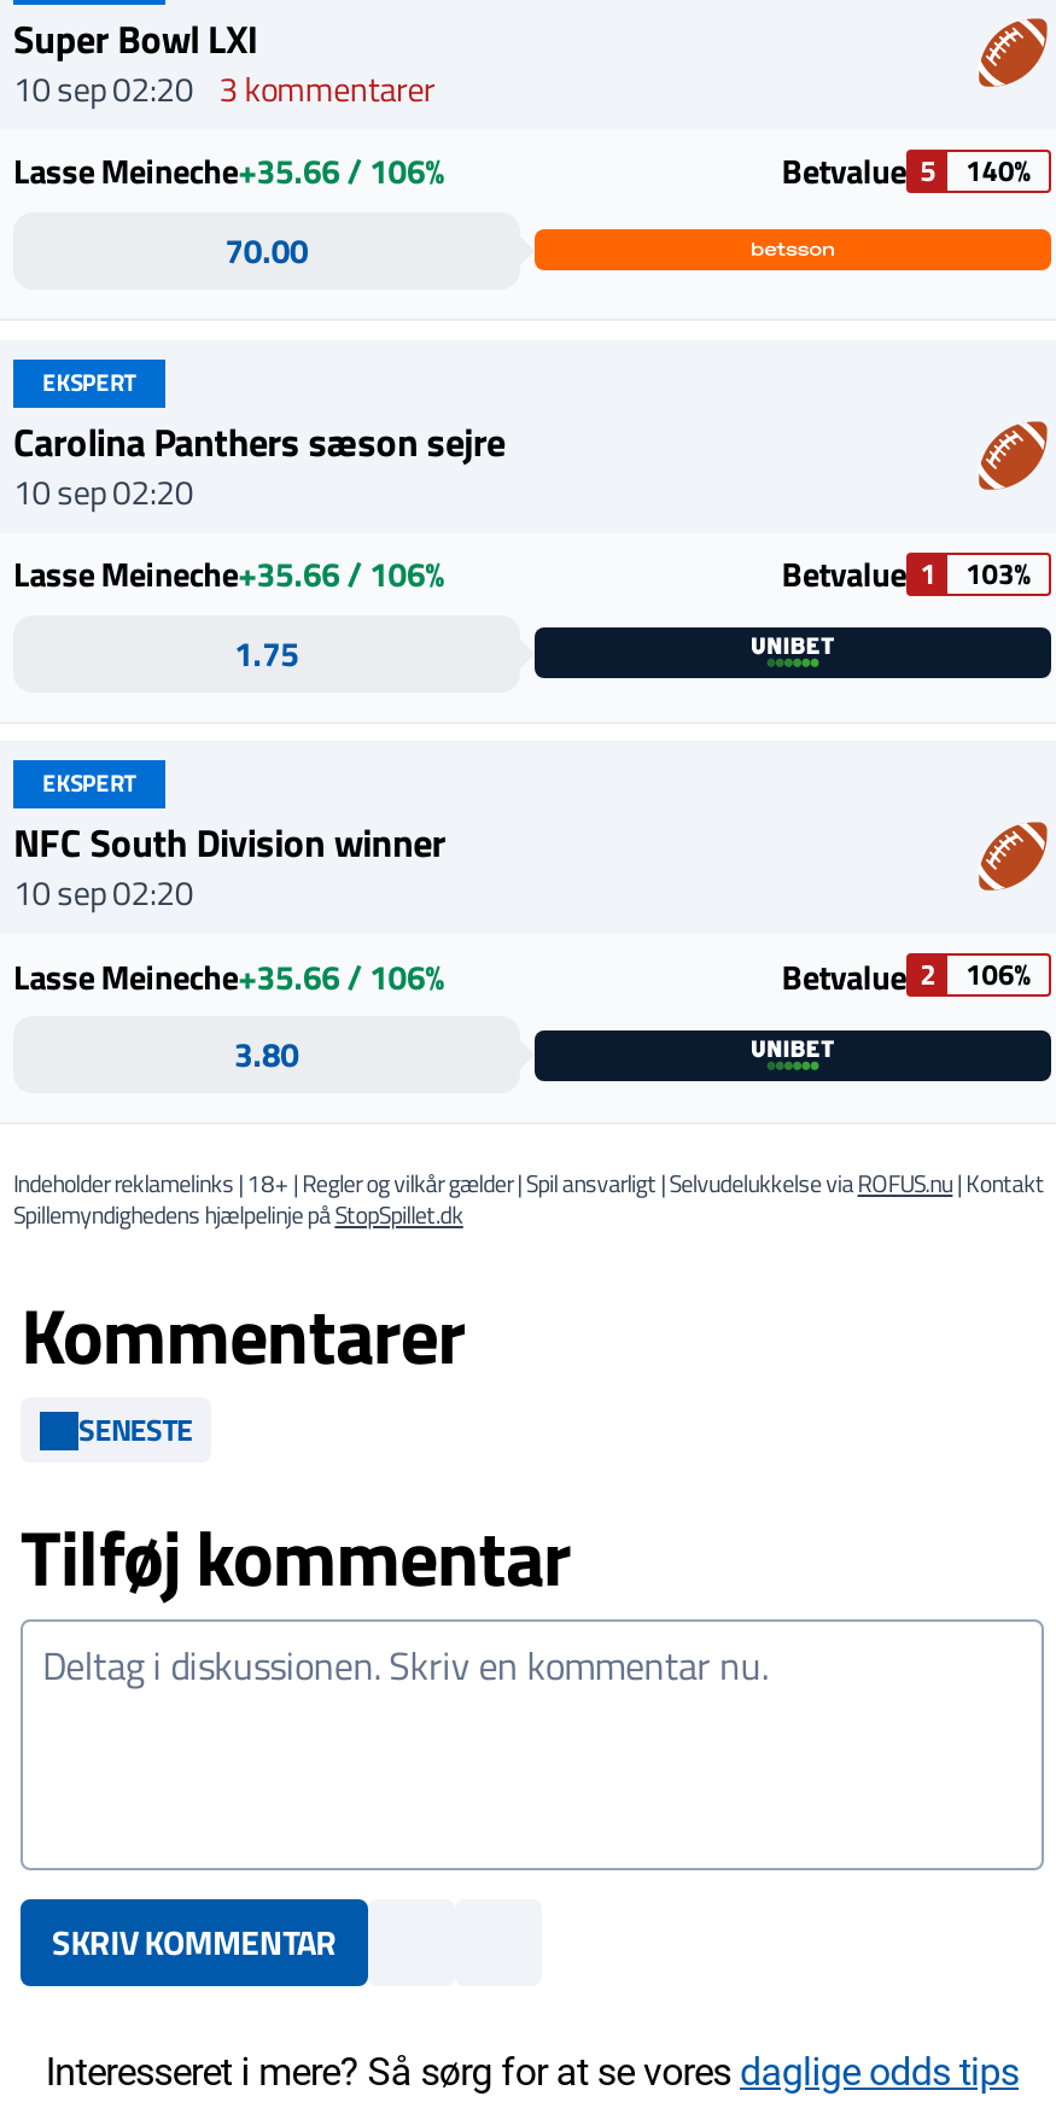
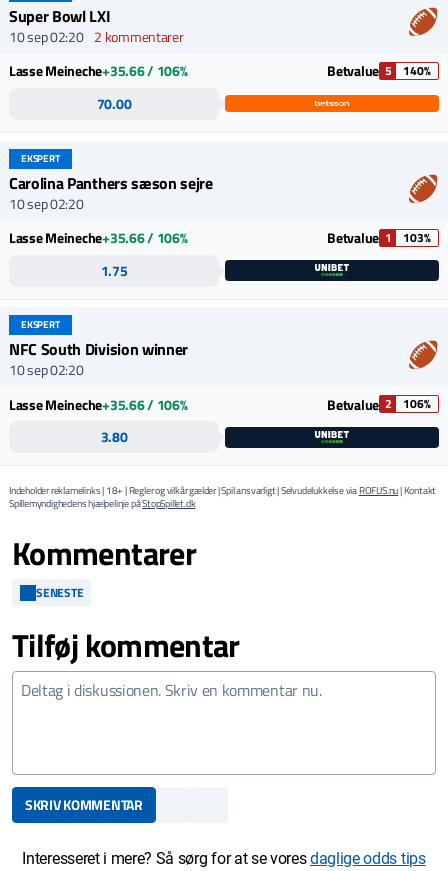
[13,62,435,113] 10 sep 02:20 3 kommentarer -> [9,26,184,47] 10 sep 02:20 2 kommentarer

